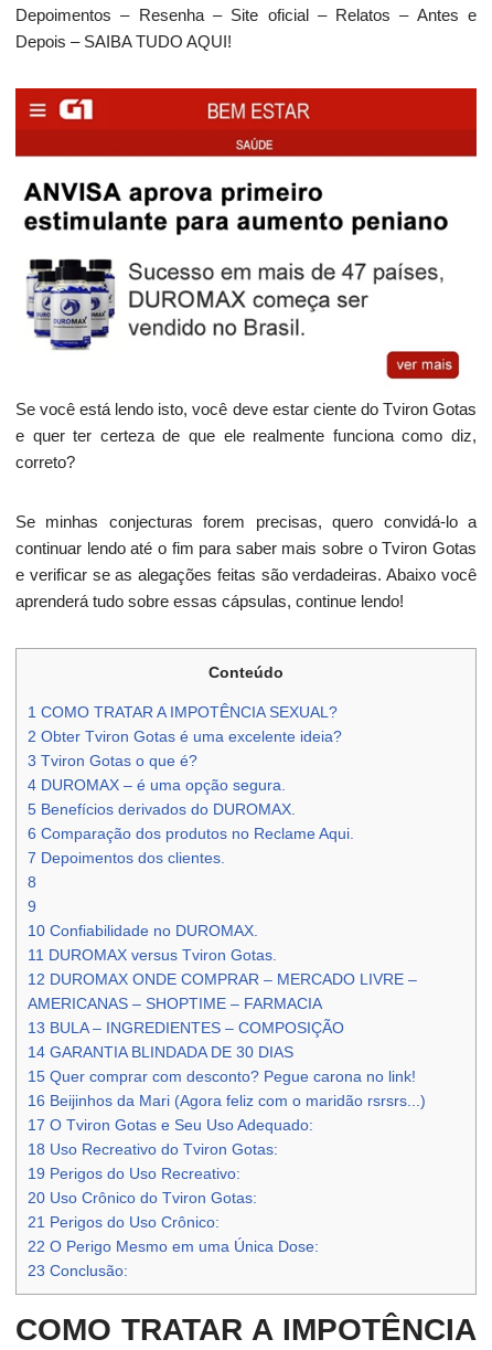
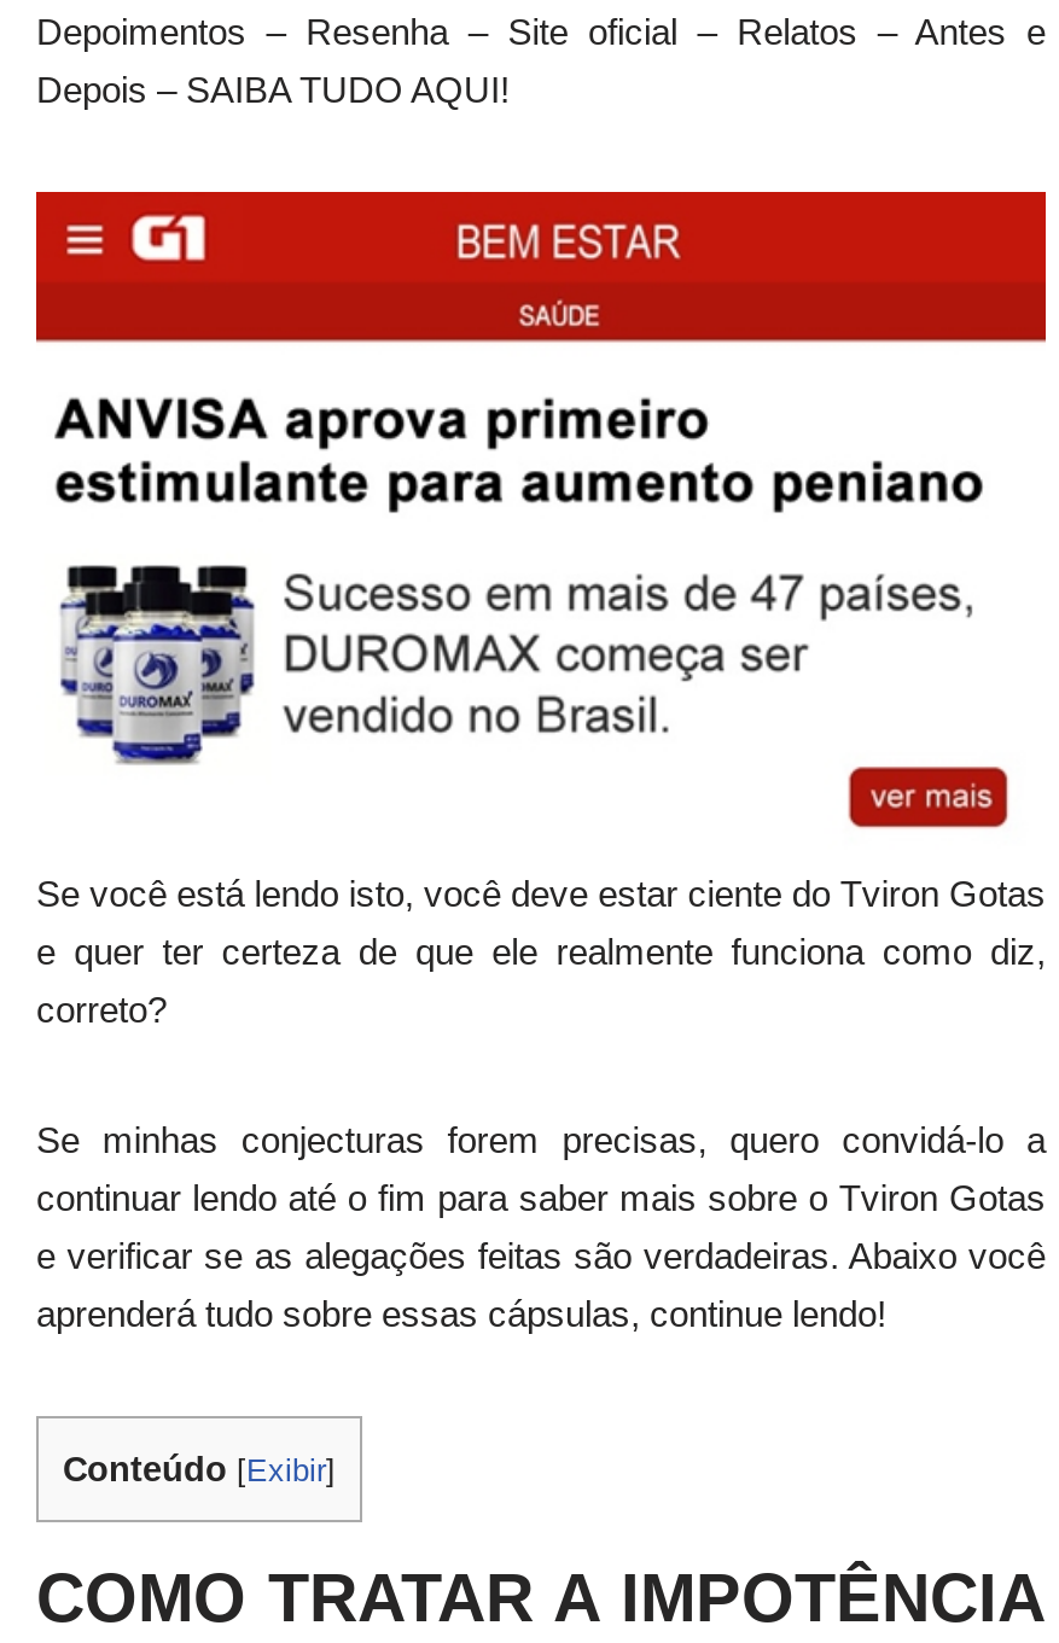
[28,663,426,1279] Conteúdo | 1 COMO TRATAR A IMPOTÊNCIA SEXUAL? | 2 Obter Tviron Gotas é uma excelente ideia? | 3 Tviron Gotas o que é? | 4 DUROMAX – é uma opção segura. | 5 Benefícios derivados do DUROMAX. | 6 Comparação dos produtos no Reclame Aqui. | 7 Depoimentos dos clientes. | 8 | 9 | 10 Confiabilidade no DUROMAX. | 11 DUROMAX versus Tviron Gotas. | 12 DUROMAX ONDE COMPRAR – MERCADO LIVRE – | AMERICANAS – SHOPTIME – FARMACIA | 13 BULA – INGREDIENTES – COMPOSIÇÃO | 14 GARANTIA BLINDADA DE 30 DIAS | 15 Quer comprar com desconto? Pegue carona no link! | 16 Beijinhos da Mari (Agora feliz com o maridão rsrsrs...) | 17 O Tviron Gotas e Seu Uso Adequado: | 18 Uso Recreativo do Tviron Gotas: | 19 Perigos do Uso Recreativo: | 20 Uso Crônico do Tviron Gotas: | 21 Perigos do Uso Crônico: | 22 O Perigo Mesmo em uma Única Dose: | 23 Conclusão: -> [63,1449,336,1488] Conteúdo [Exibir]

